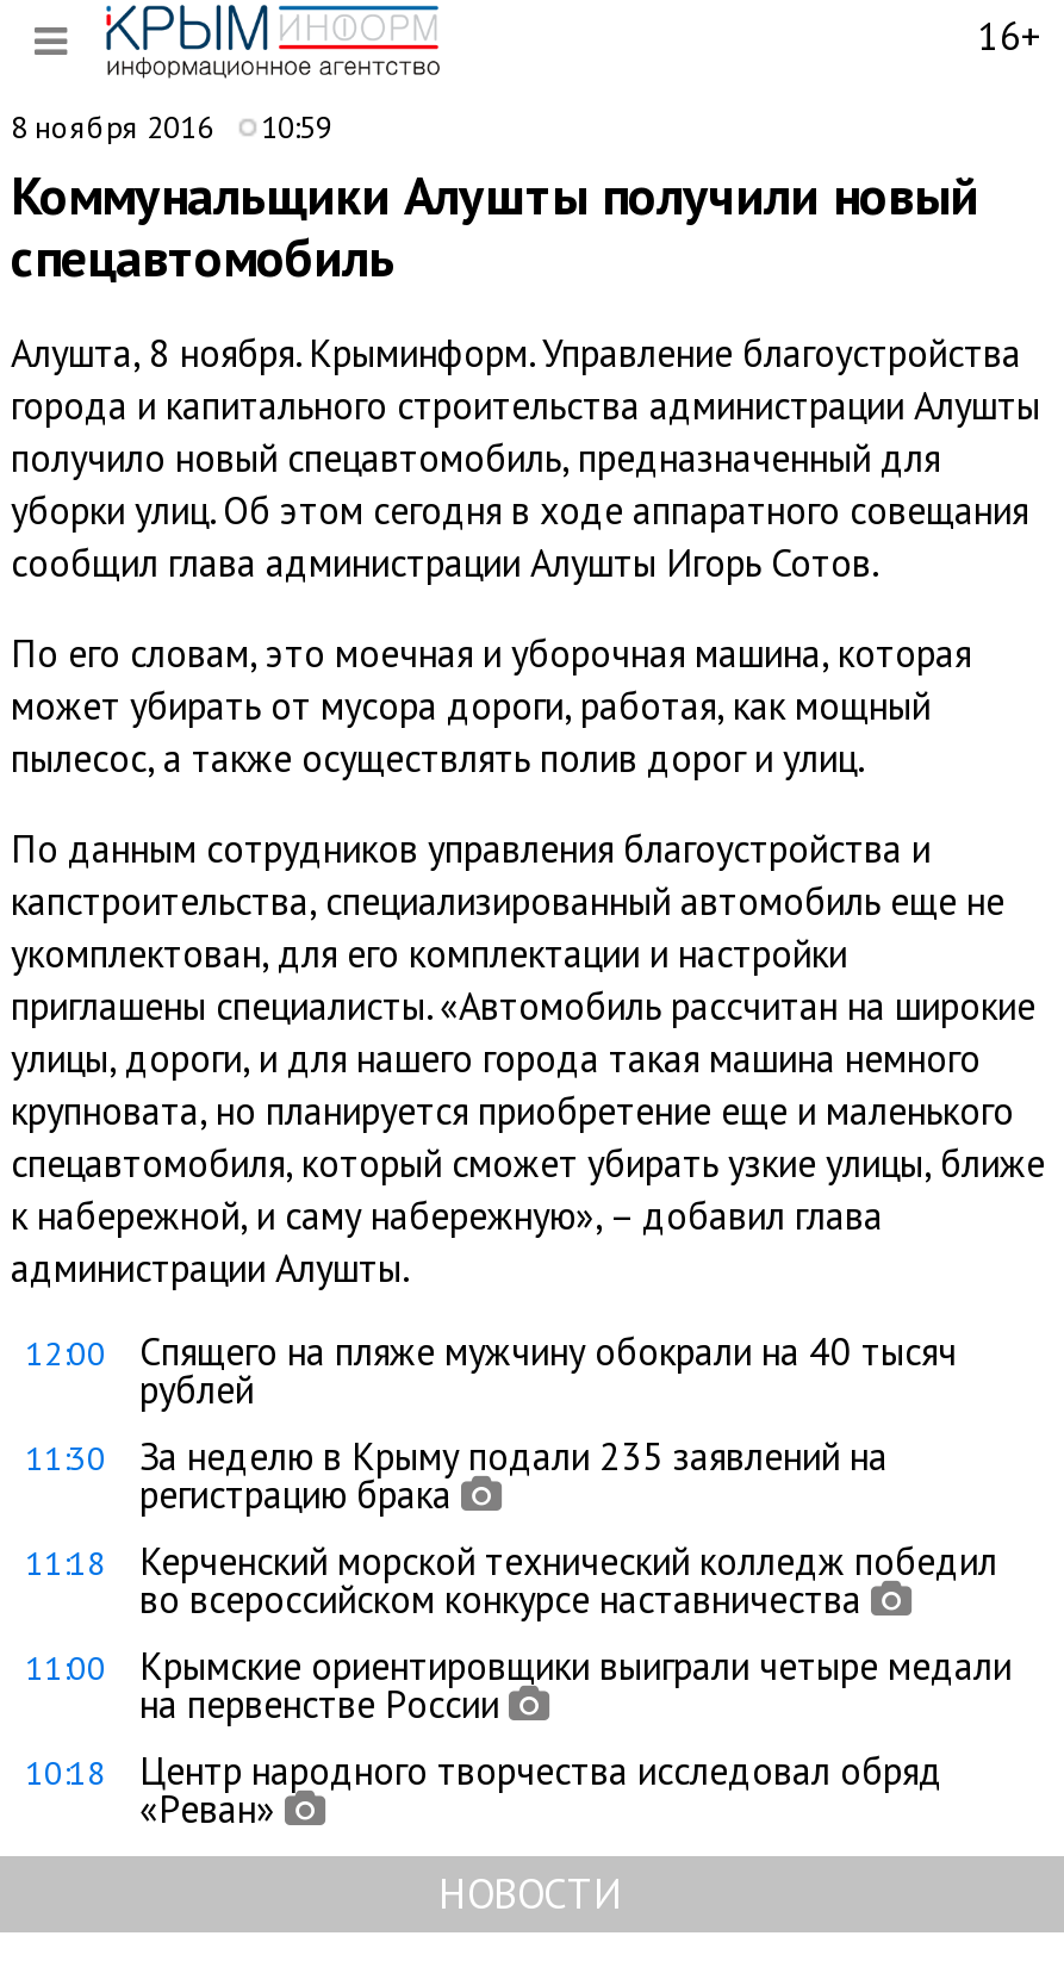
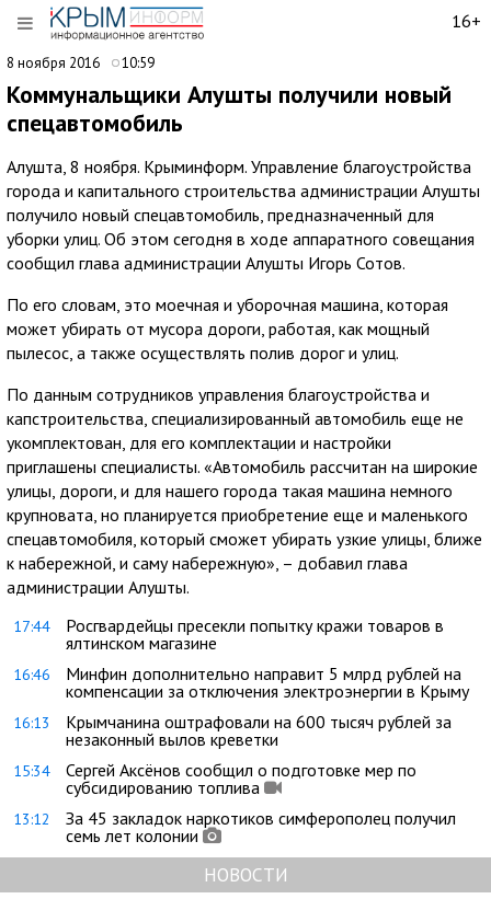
[25,1327,957,1413] 12:00 | Спящего на пляже мужчину обокрали на 40 тысяч | рублей -> [13,614,444,654] 17:44 | Росгвардейцы пресекли попытку кражи товаров в | ялтинском магазине
[25,1432,888,1518] 11:30 | За неделю в Крыму подали 235 заявлений на | регистрацию брака -> [13,662,469,702] 16:46 | Минфин дополнительно направит 5 млрд рублей на | компенсации за отключения электроэнергии в Крыму
[25,1537,997,1623] 11:18 | Керченский морской технический колледж победил | во всероссийском конкурсе наставничества -> [13,711,452,750] 16:13 | Крымчанина оштрафовали на 600 тысяч рублей за | незаконный вылов креветки
[25,1642,1012,1727] 11:00 | Крымские ориентировщики выиграли четыре медали | на первенстве России -> [13,759,416,798] 15:34 | Сергей Аксёнов сообщил о подготовке мер по | субсидированию топлива
[25,1747,942,1832] 10:18 | Центр народного творчества исследовал обряд | «Реван» -> [13,807,456,846] 13:12 | За 45 закладок наркотиков симферополец получил | семь лет колонии

